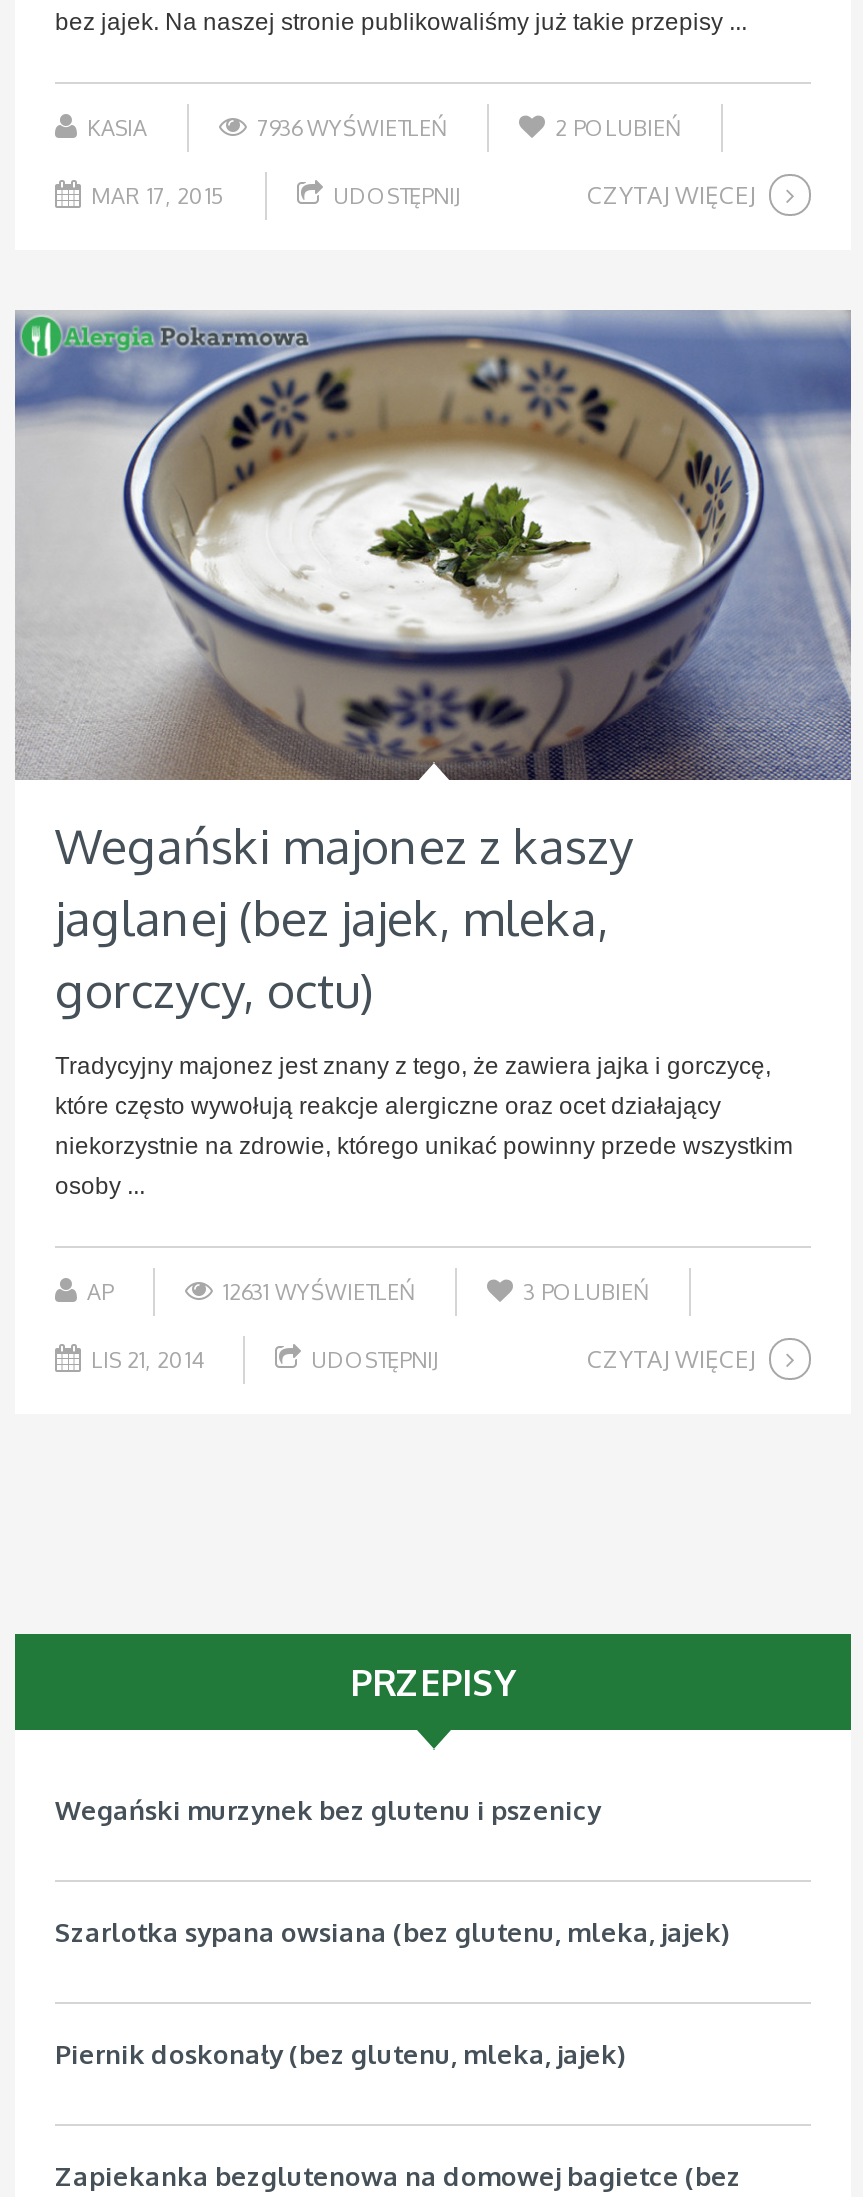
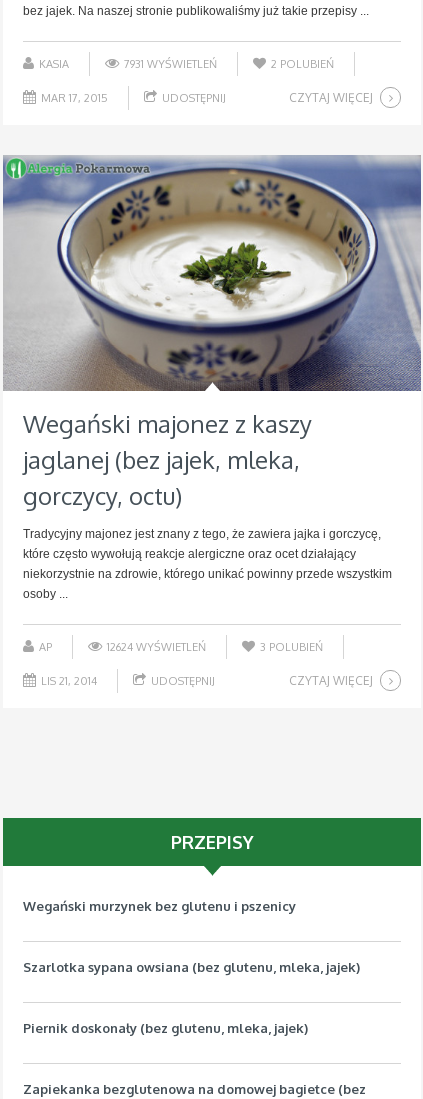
[251,114,447,142] 7936 WYŚWIETLEŃ -> [121,57,217,71] 7931 WYŚWIETLEŃ
[217,1279,415,1307] 12631 WYŚWIETLEŃ -> [104,640,206,654] 12624 WYŚWIETLEŃ

